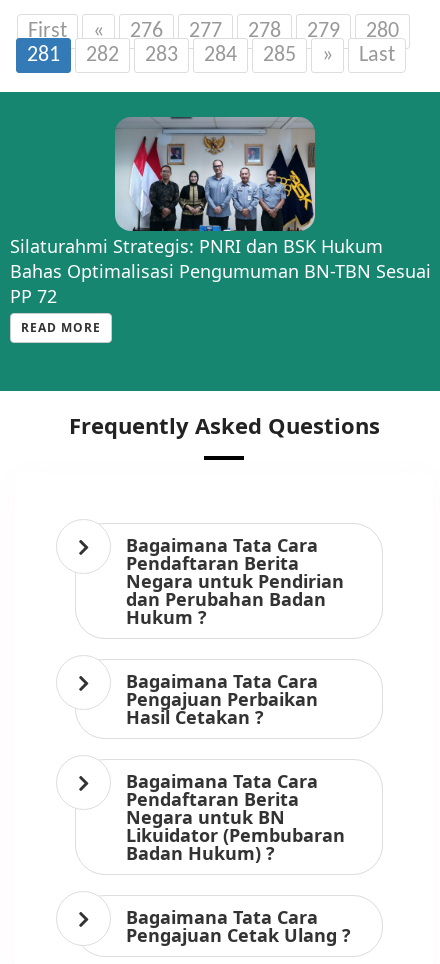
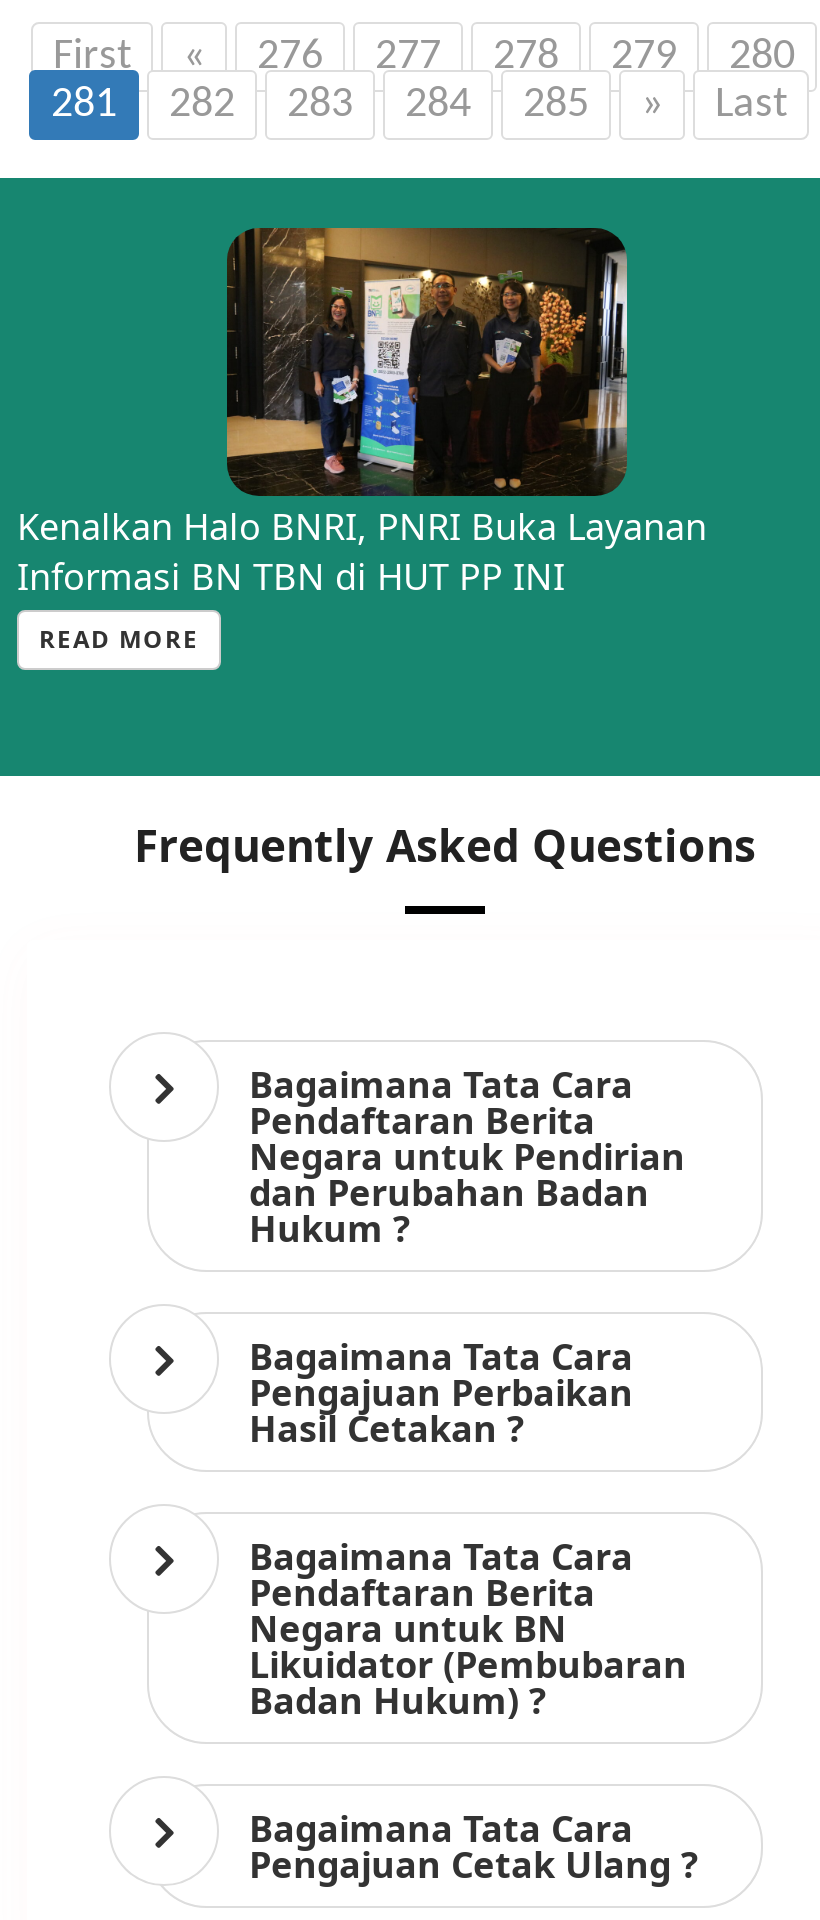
[10,116,431,308] [image] | Silaturahmi Strategis: PNRI dan BSK Hukum | Bahas Optimalisasi Pengumuman BN-TBN Sesuai | PP 72 -> [17,226,707,600] [image] | Kenalkan Halo BNRI, PNRI Buka Layanan | Informasi BN TBN di HUT PP INI

